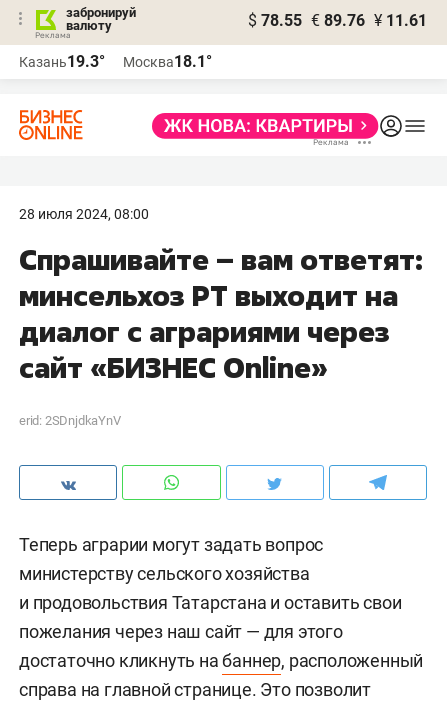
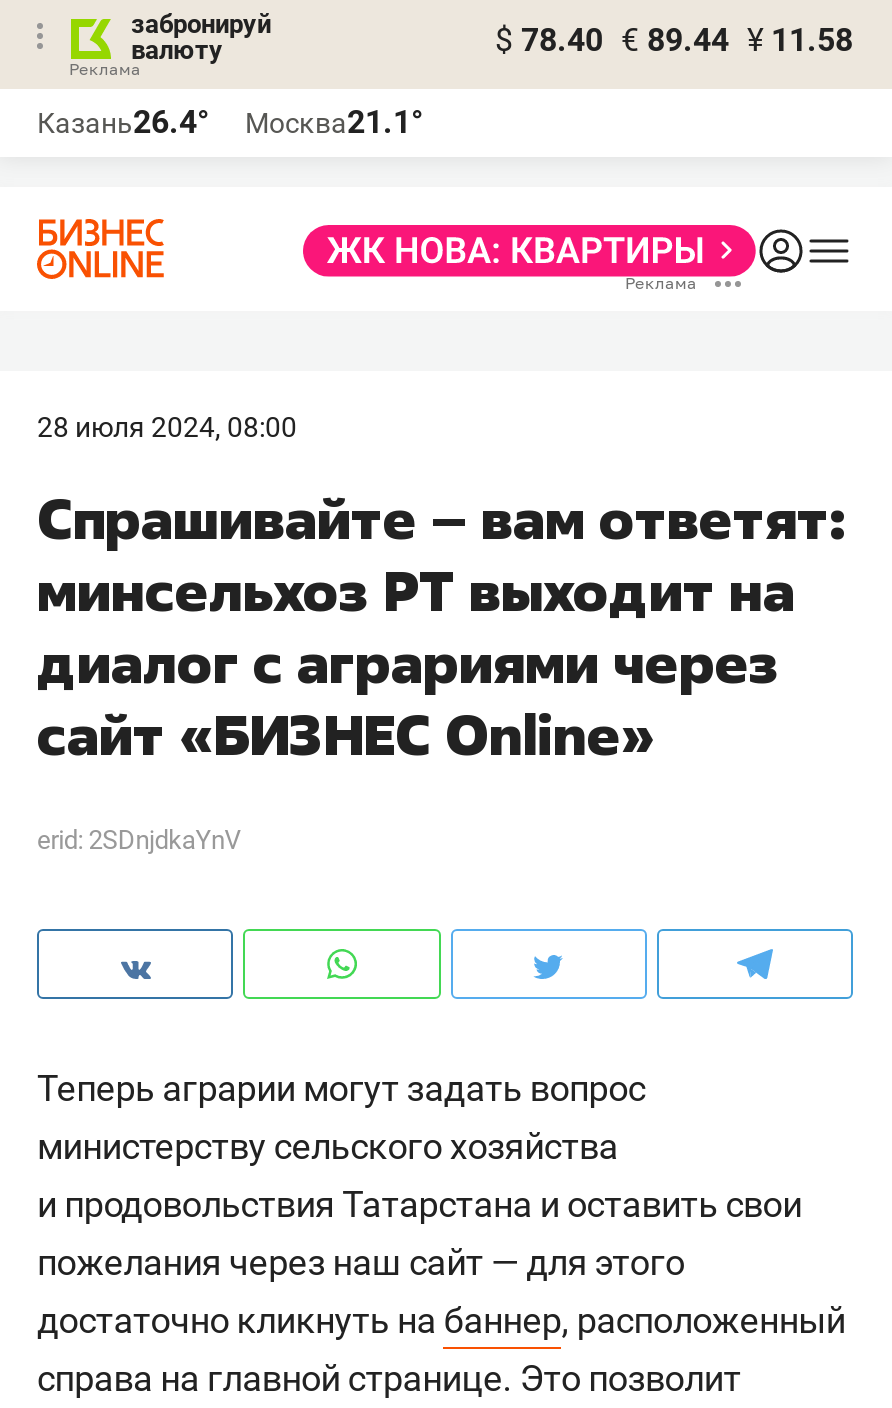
[248,11,427,30] $ 78.55 € 89.76 ¥ 11.61 -> [495,21,853,59] $ 78.40 € 89.44 ¥ 11.58
[19,52,105,71] Казань19.3° -> [37,103,209,141] Казань26.4°
[123,52,212,71] Москва18.1° -> [245,103,423,141] Москва21.1°

